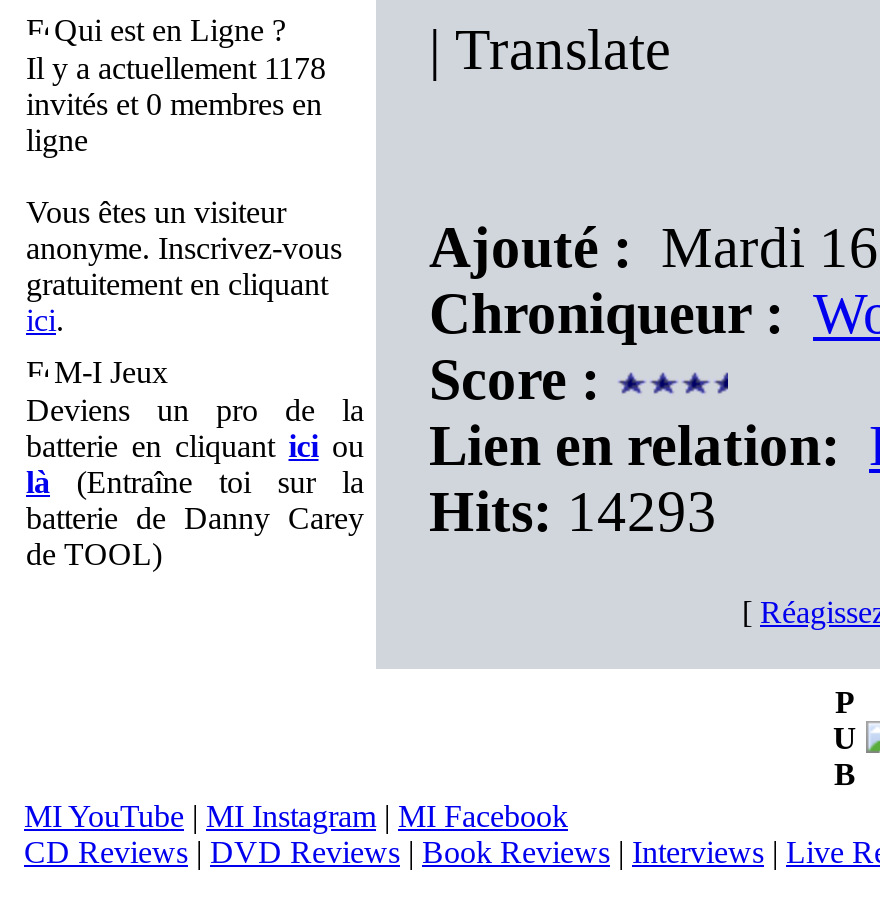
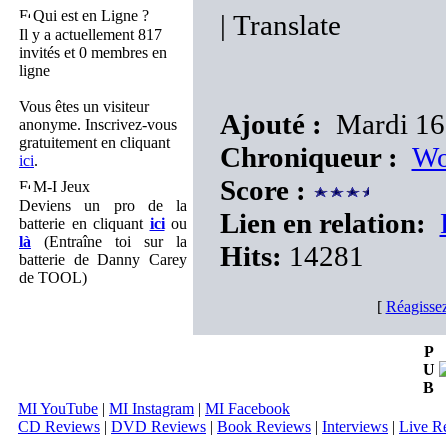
[26,51,326,85] Il y a actuellement 1178 -> [19,26,162,43] Il y a actuellement 817
[26,465,717,543] là (Entraîne toi sur la batterie de Danny Carey Hits: 14293 -> [19,233,363,272] là (Entraîne toi sur la batterie de Danny Carey Hits: 14281

